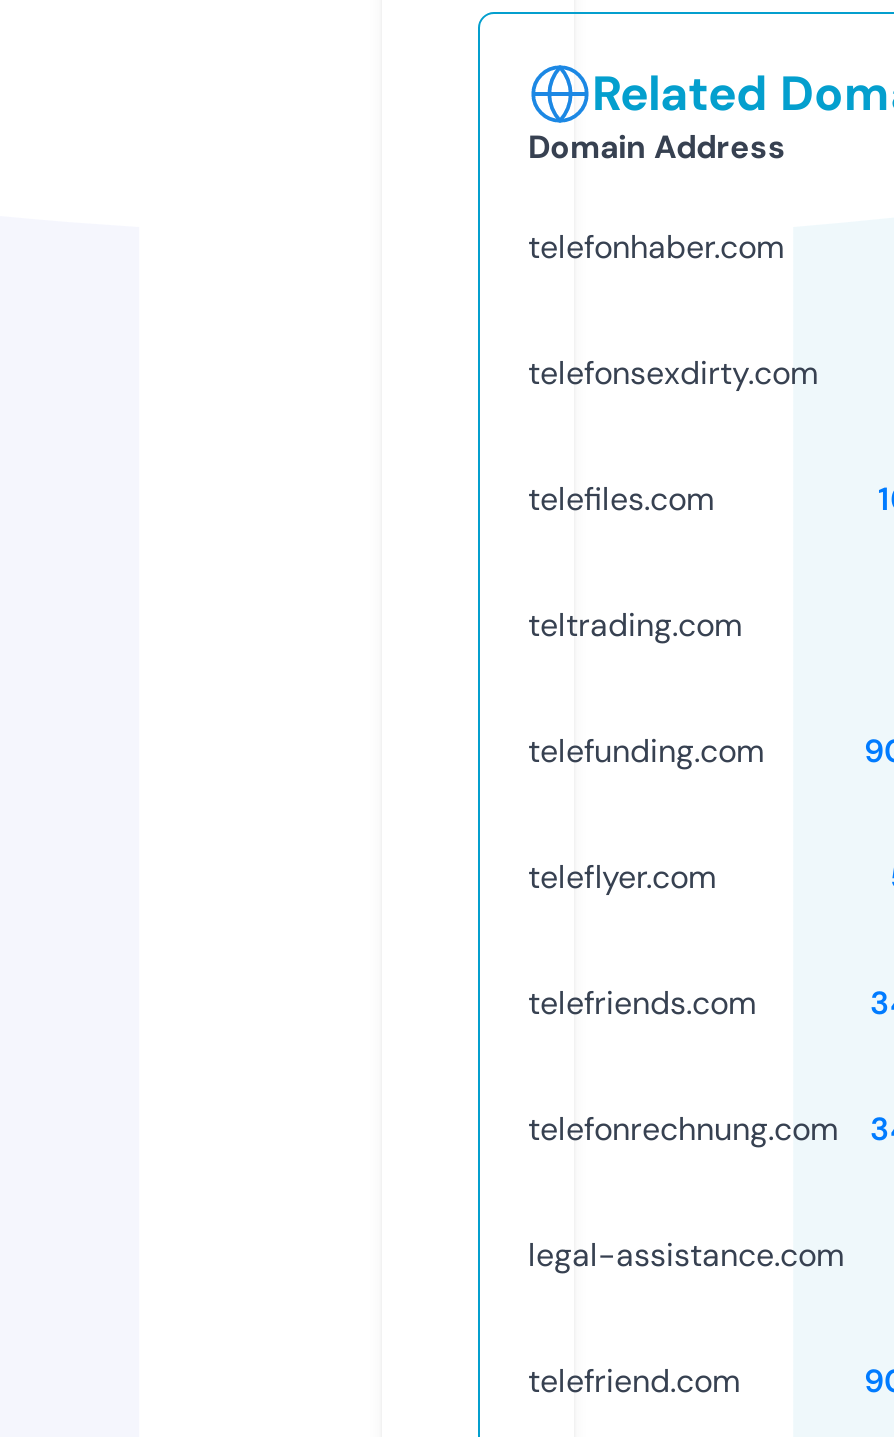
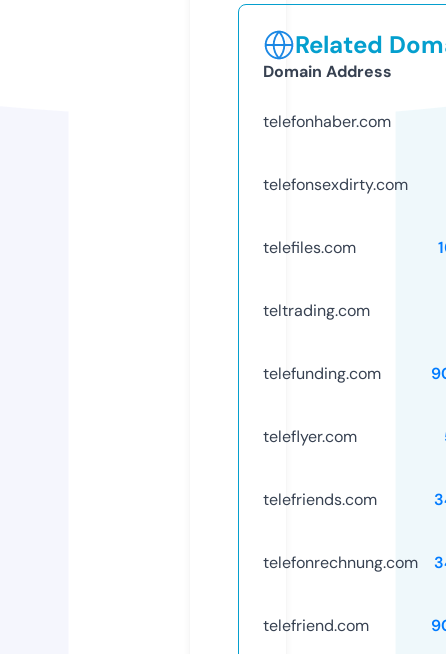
[528,1234,844,1276] legal-assistance.com -> none

